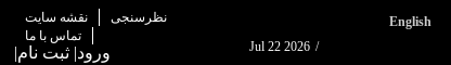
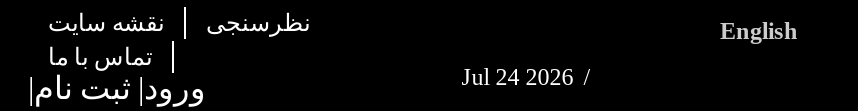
[249,39,319,54] Jul 22 2026 / -> [462,63,590,91] Jul 24 2026 /

